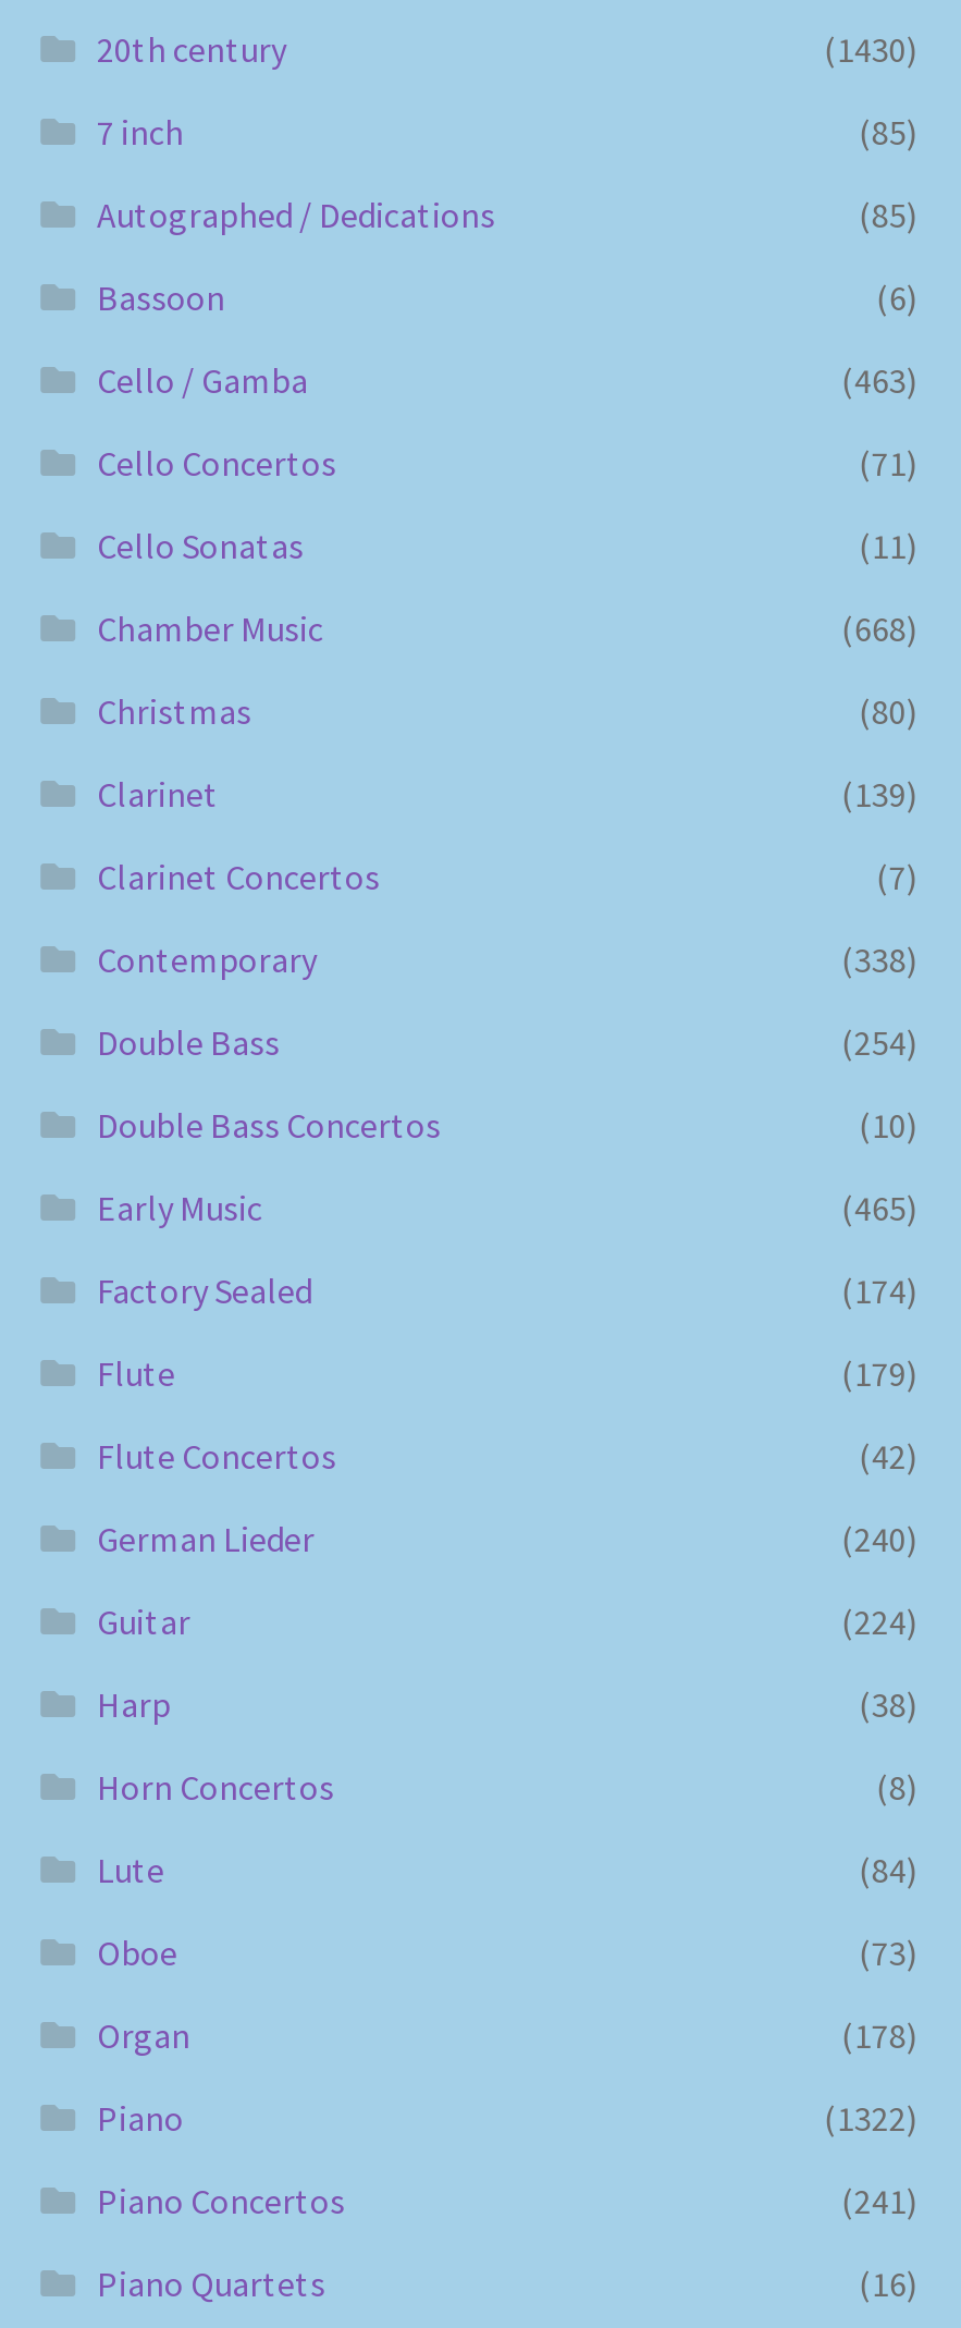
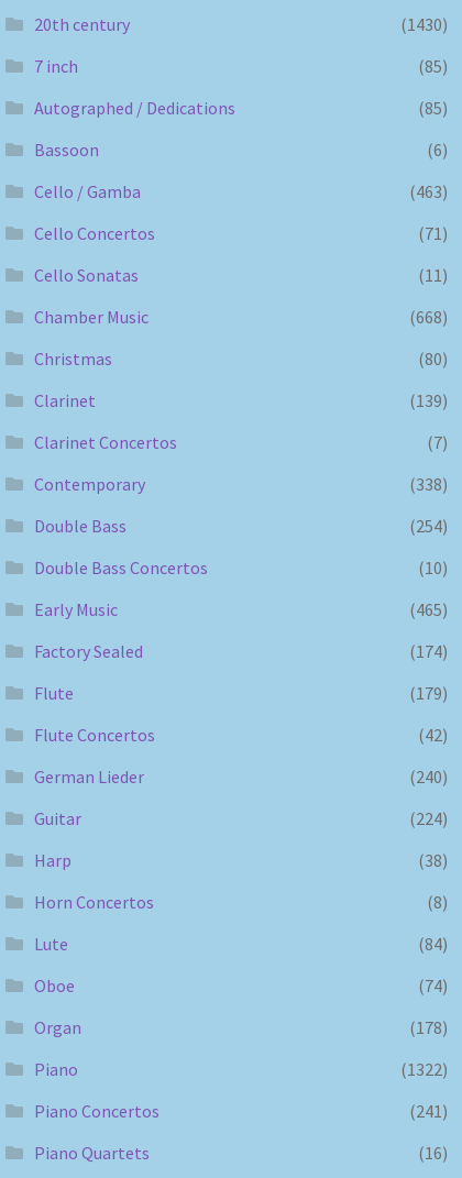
[858,1930,917,1973] (73) -> [418,974,448,996] (74)

